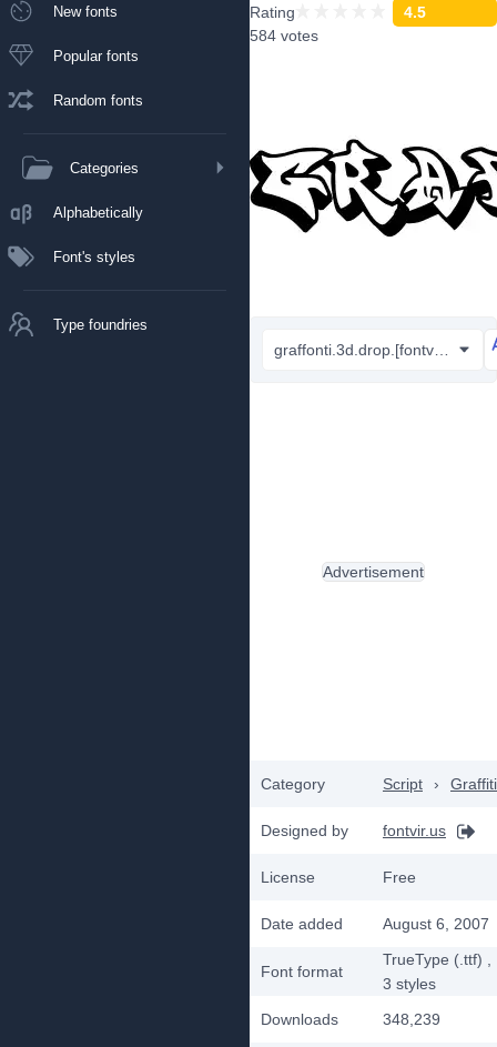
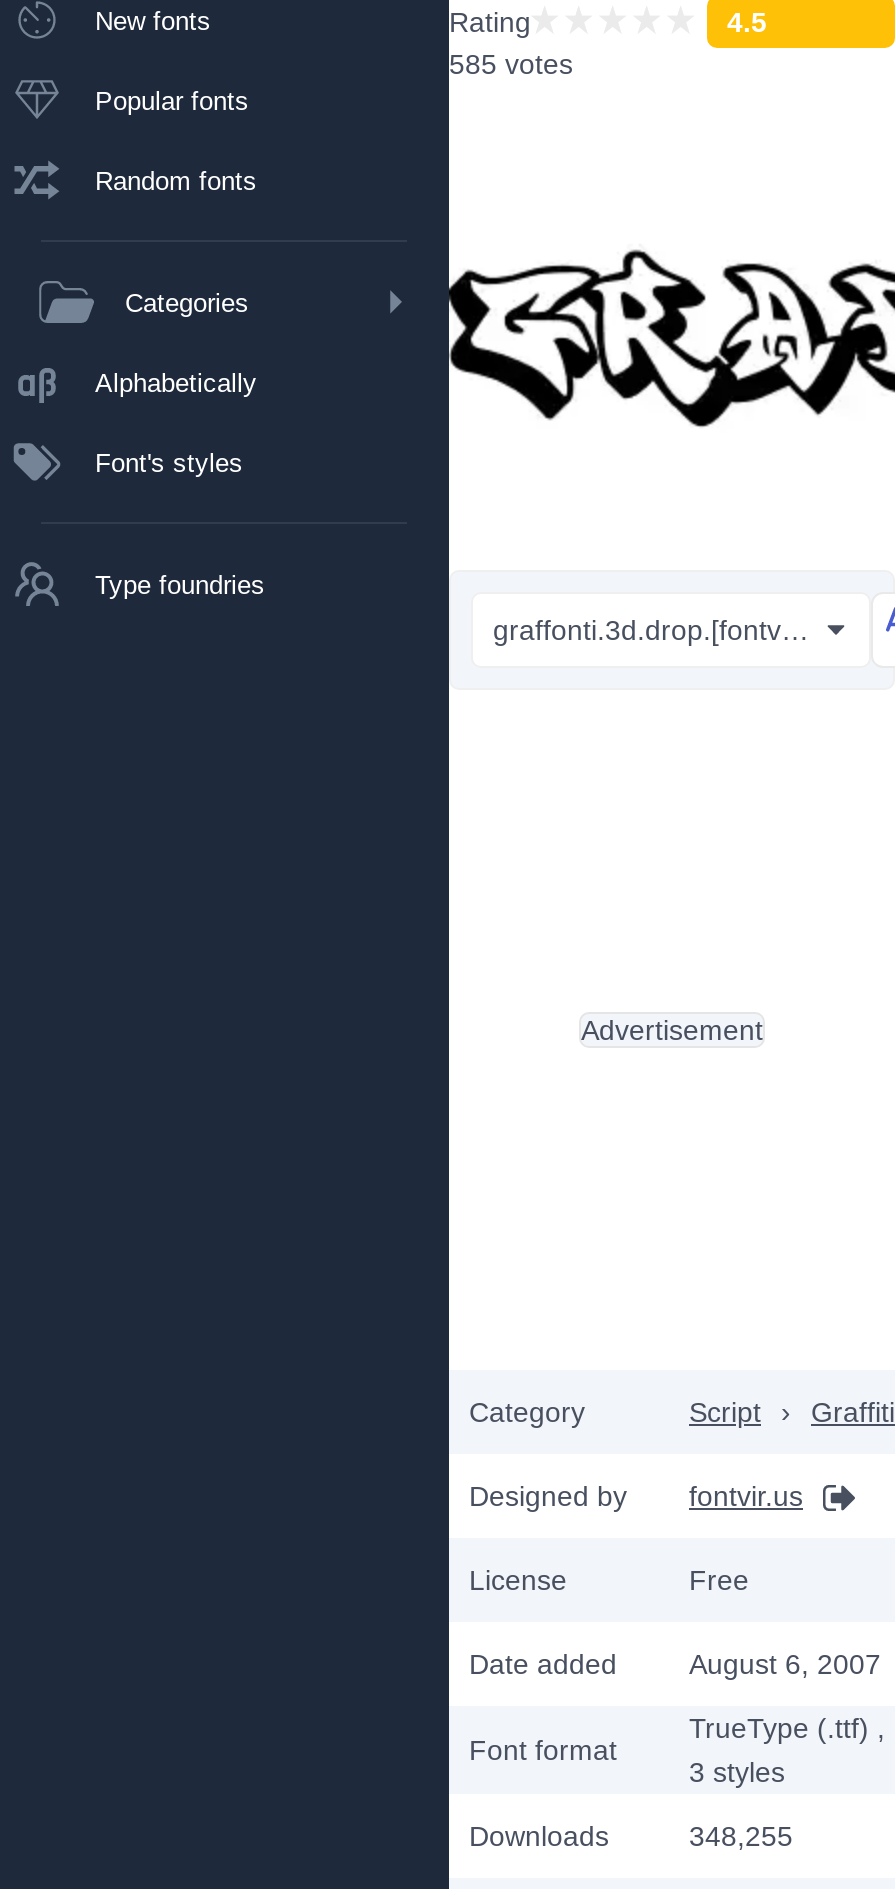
[250,27,318,44] 584 votes -> [449,48,573,80] 585 votes
[383,1010,440,1028] 348,239 -> [689,1820,793,1852] 348,255

